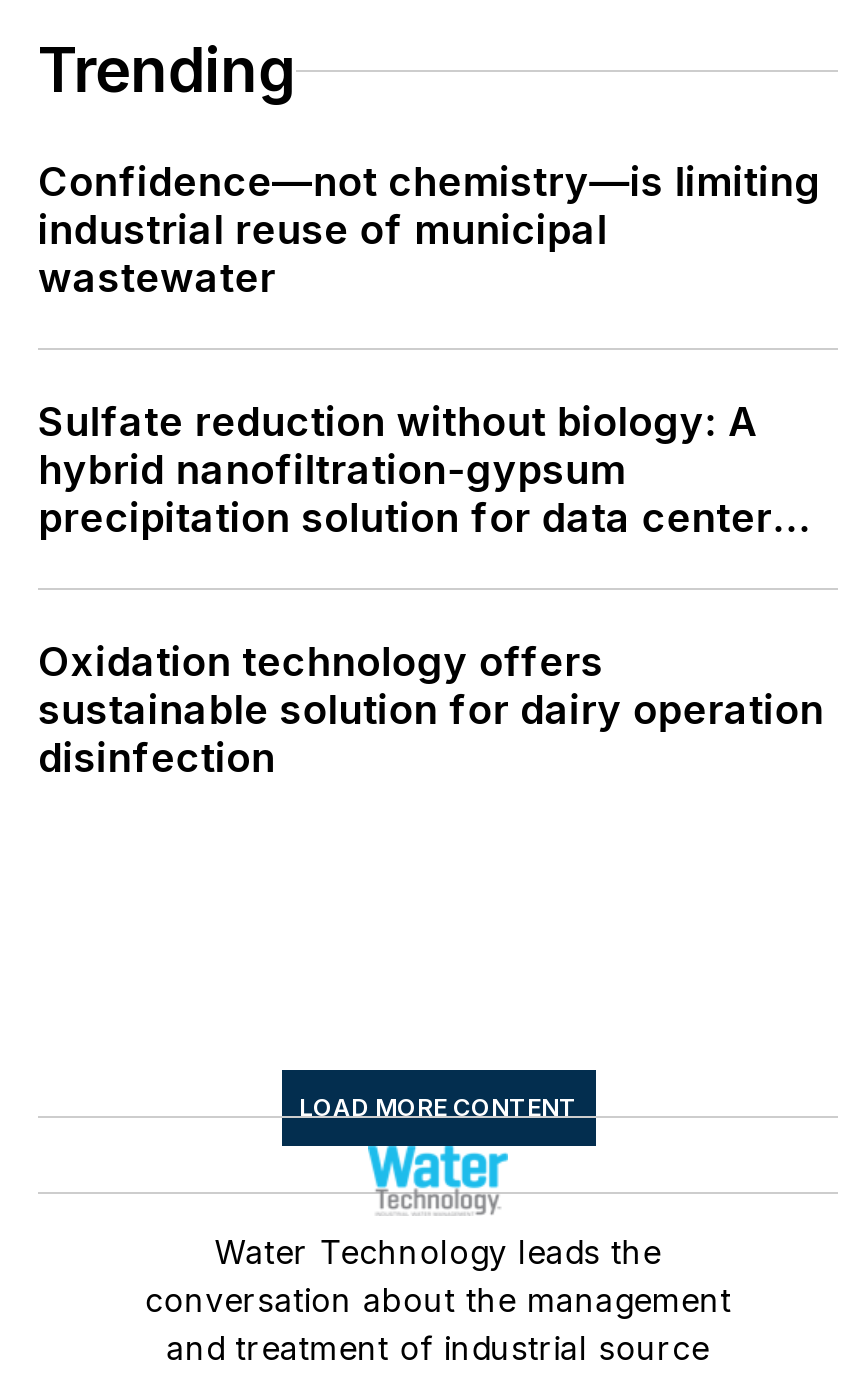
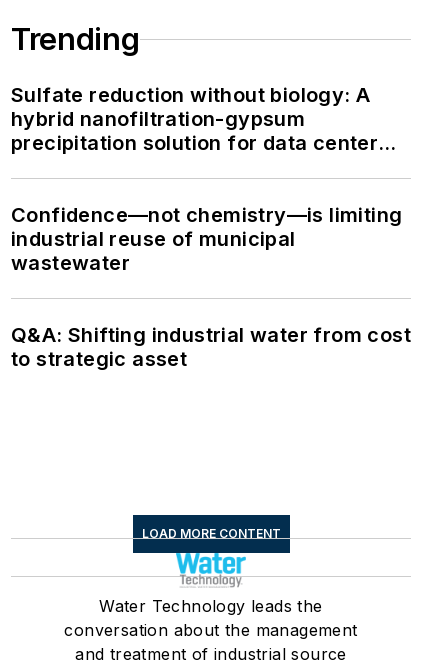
moved [38,158,821,302] -> [11,203,402,275]: Confidence—not chemistry—is limiting | industrial reuse of municipal | wastewater
moved [38,398,772,542] -> [11,83,378,155]: Sulfate reduction without biology: A | hybrid nanofiltration-gypsum | precipitation solution for data center
[38,638,824,782] Oxidation technology offers | sustainable solution for dairy operation | disinfection -> [11,323,411,371] Q&A: Shifting industrial water from cost | to strategic asset

